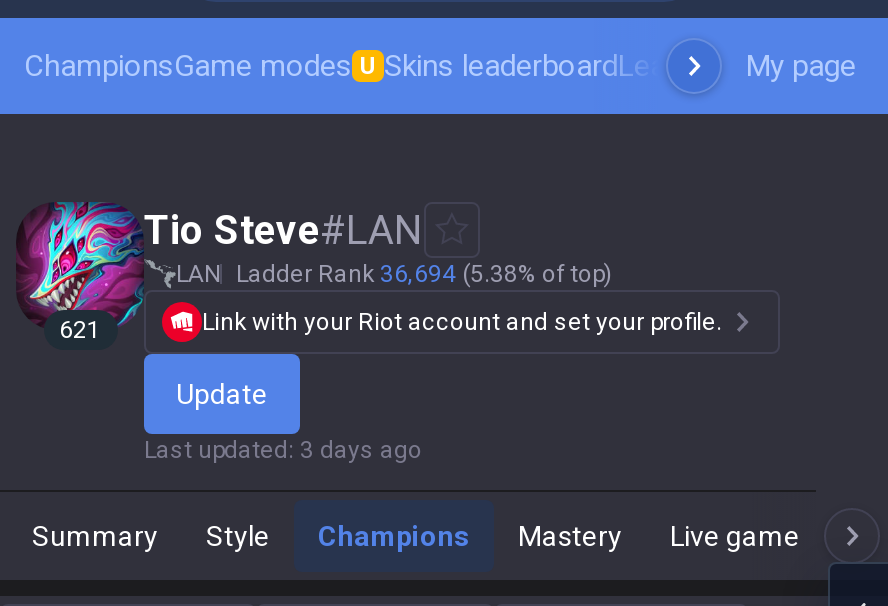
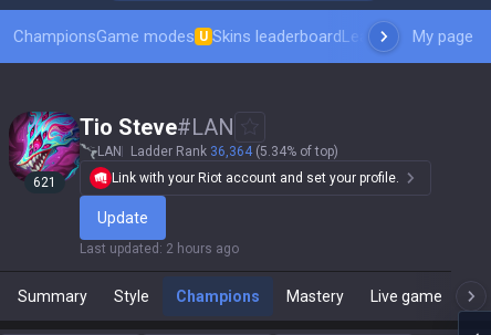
[176,260,612,288] LAN Ladder Rank 36,694 (5.38% of top) -> [97,144,338,159] LAN Ladder Rank 36,364 (5.34% of top)
[144,436,422,464] Last updated: 3 days ago -> [80,241,239,257] Last updated: 2 hours ago

